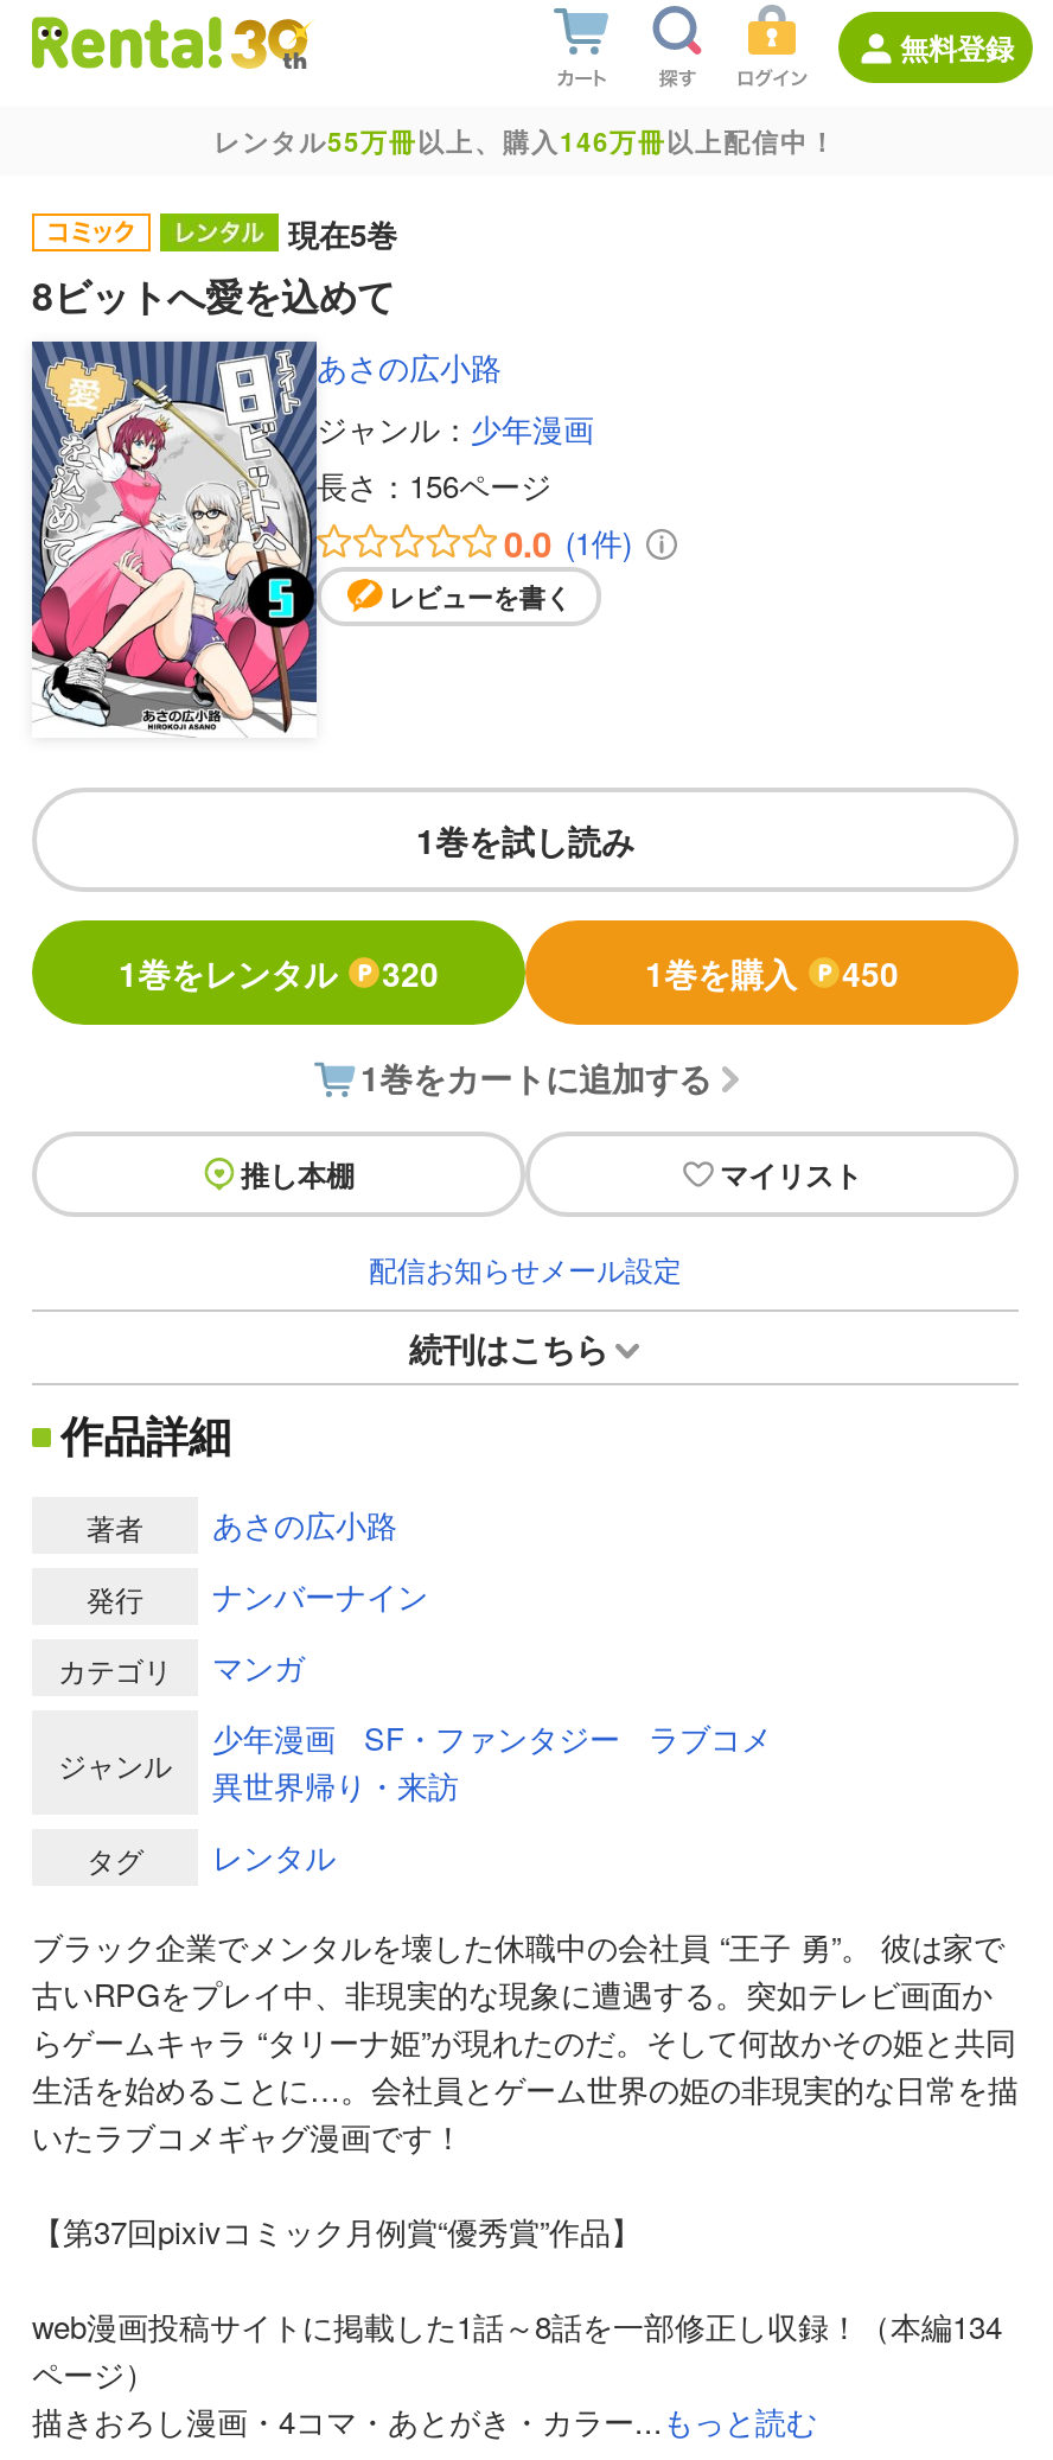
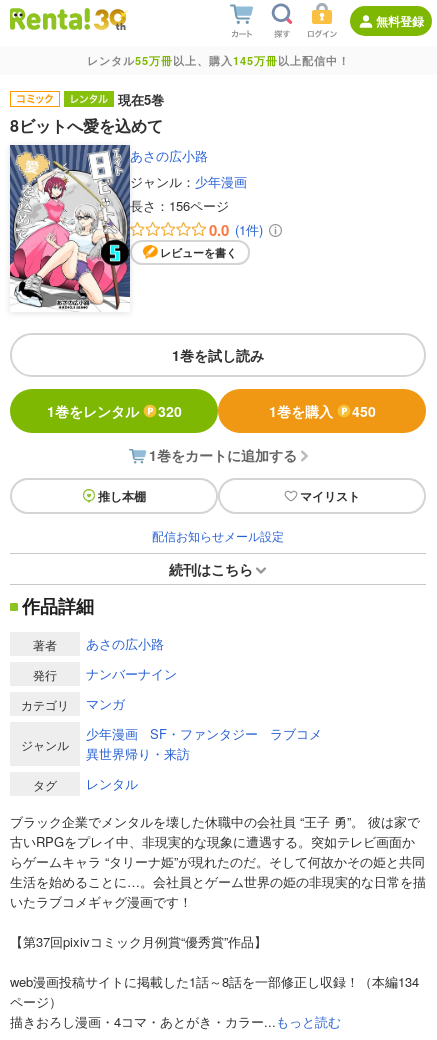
[213,123,837,159] レンタル55万冊以上、購入146万冊以上配信中！ -> [86,53,349,68] レンタル55万冊以上、購入145万冊以上配信中！

